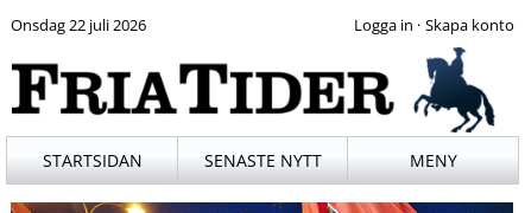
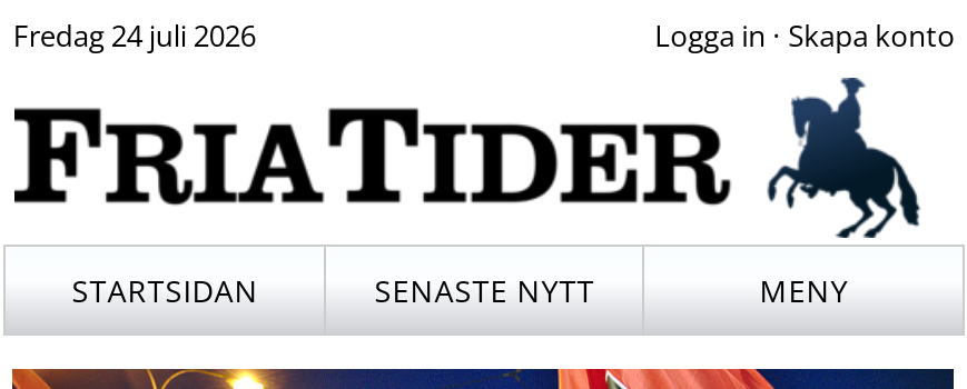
[11,15,146,36] Onsdag 22 juli 2026 -> [13,16,255,56] Fredag 24 juli 2026

